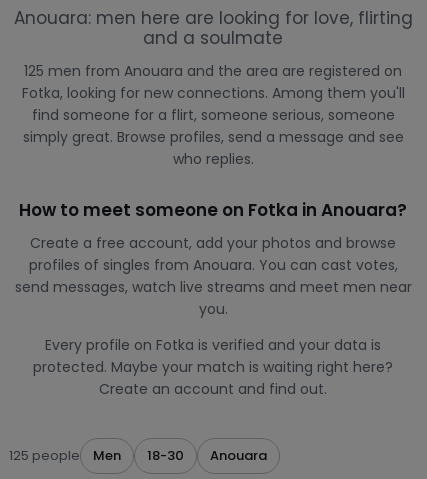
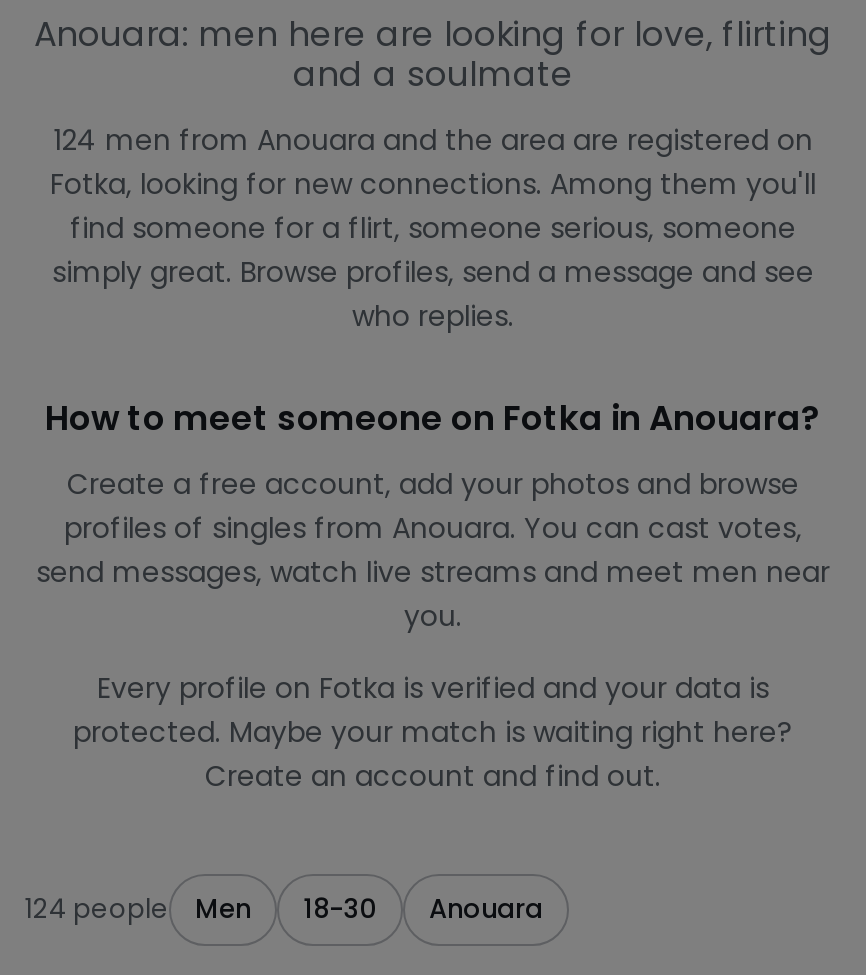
[24,61,402,81] 125 men from Anouara and the area are registered on -> [53,120,813,160] 124 men from Anouara and the area are registered on
[9,446,267,465] 125 people Men 18-30 Anouara -> [25,890,543,928] 124 people Men 18-30 Anouara

